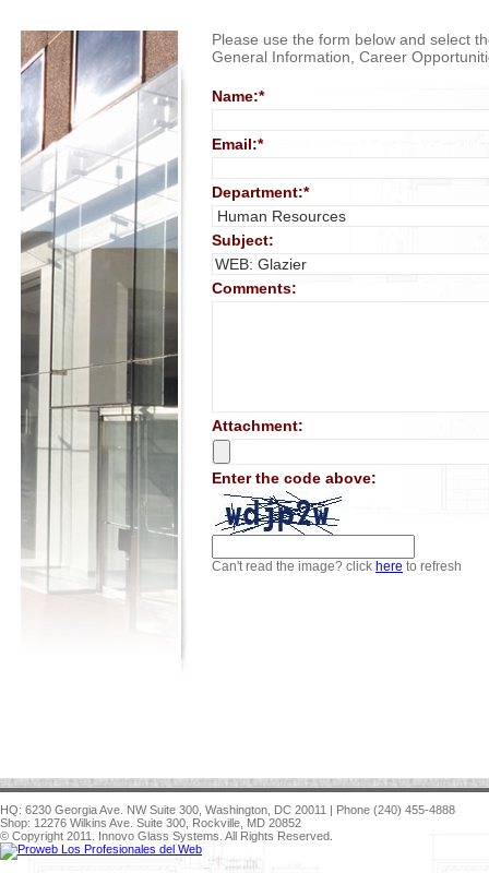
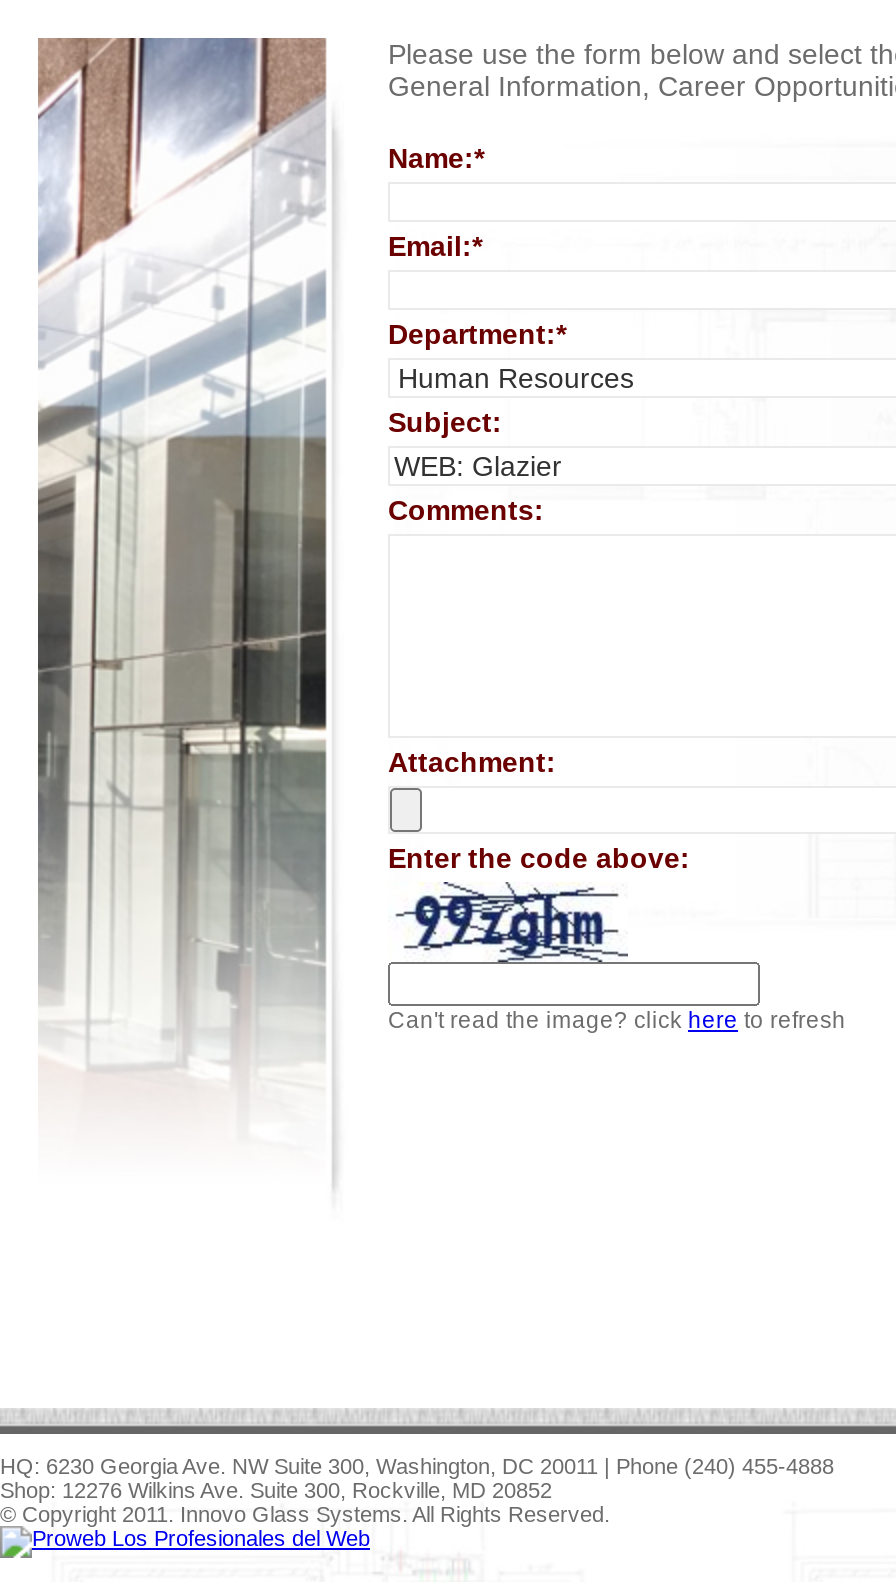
[214,490,343,536] [image] -> [394,880,630,964] [image]

